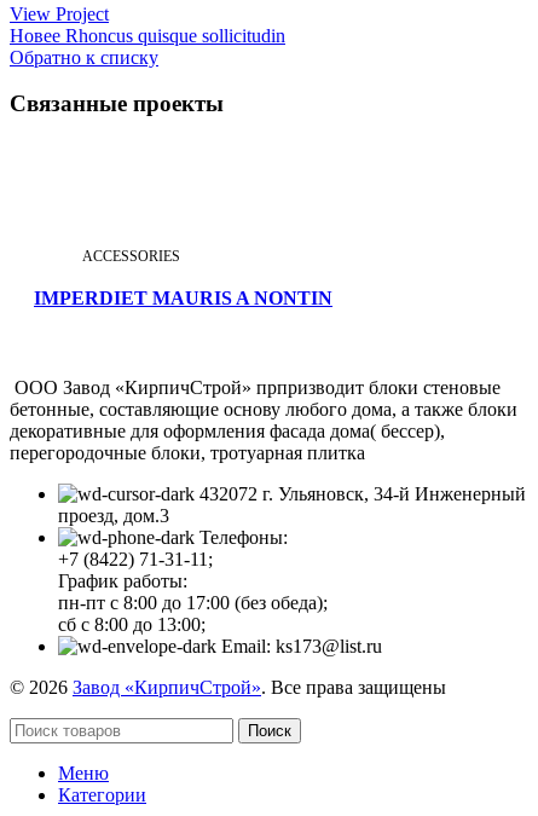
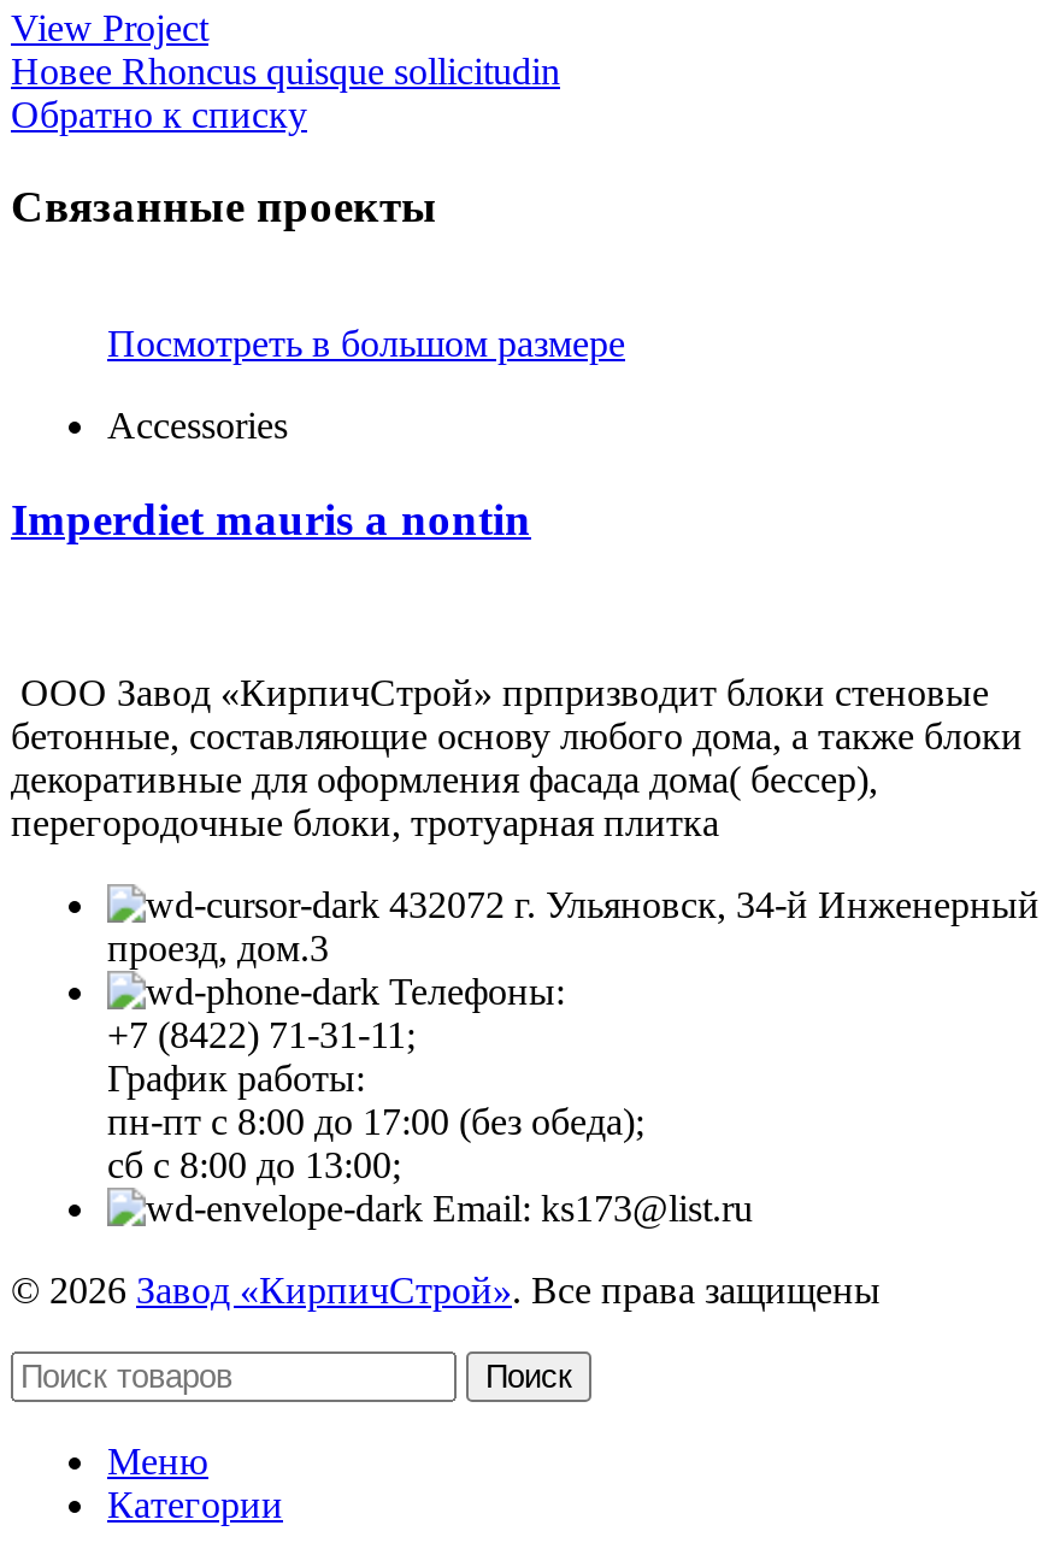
[34,248,332,308] ACCESSORIES | IMPERDIET MAURIS A NONTIN -> [11,323,625,544] Посмотреть в большом размере | Accessories | Imperdiet mauris a nontin

